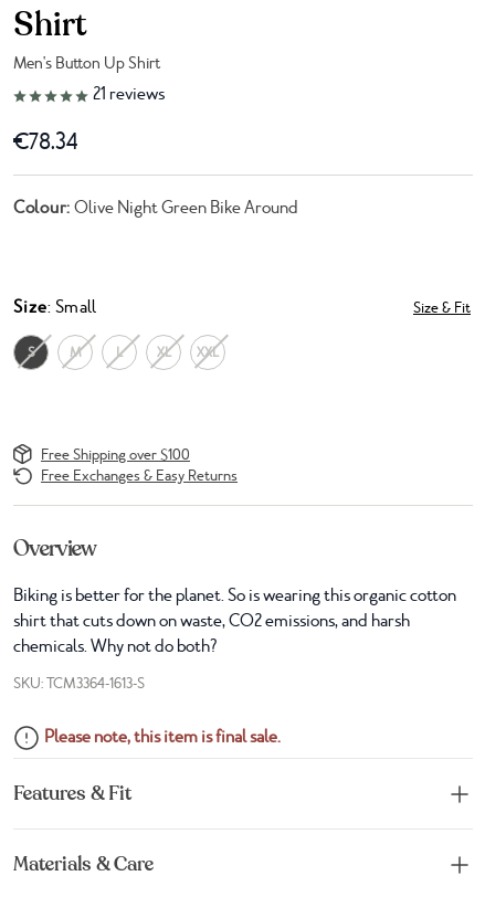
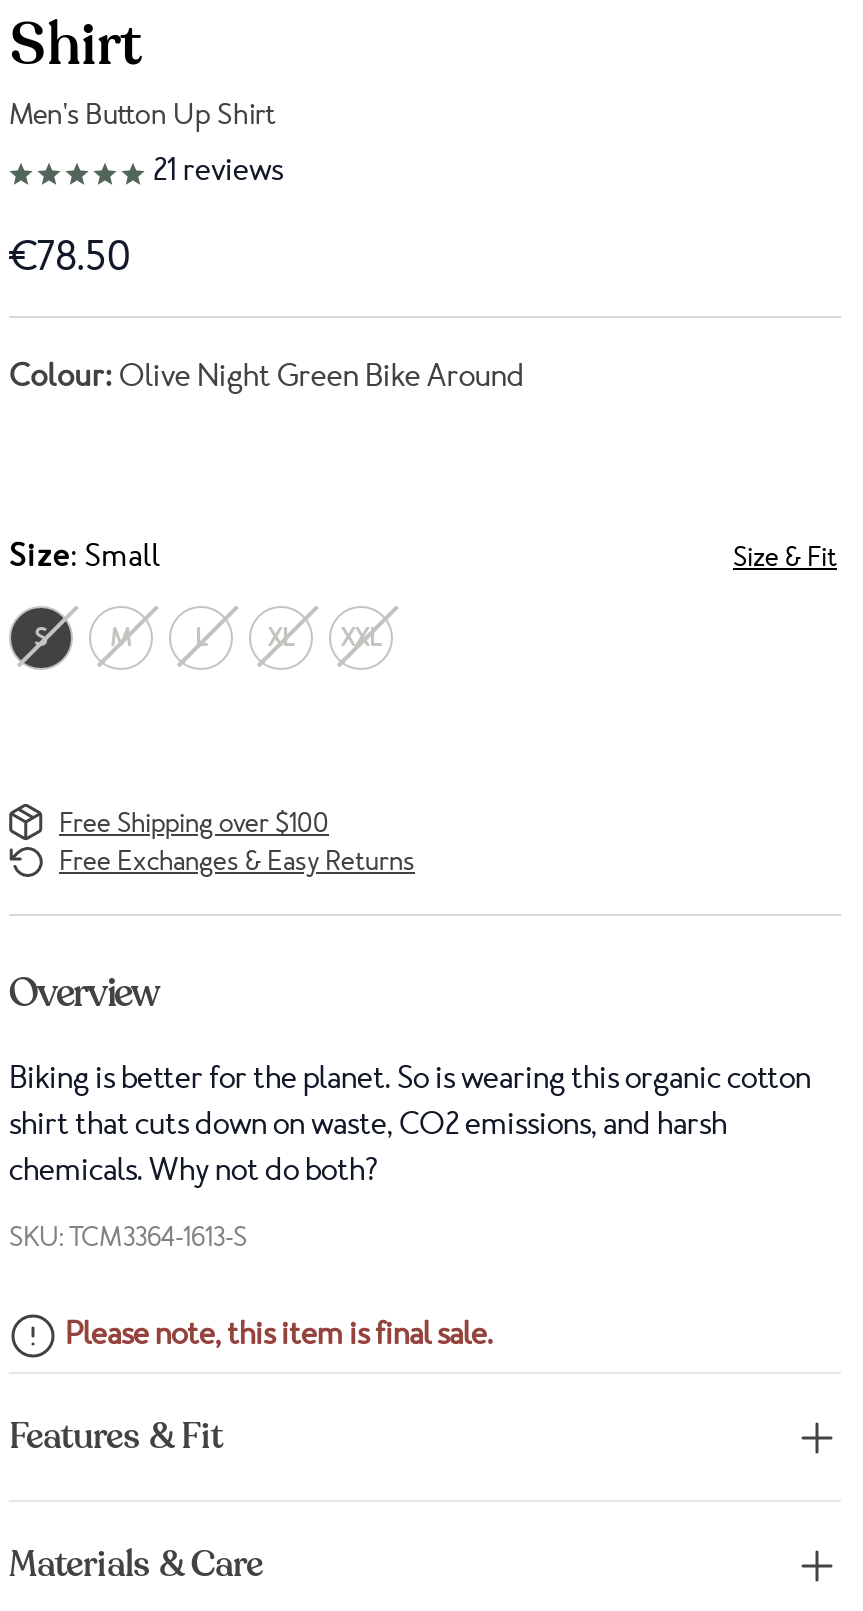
[13,127,77,156] €78.34 -> [9,230,131,282] €78.50

